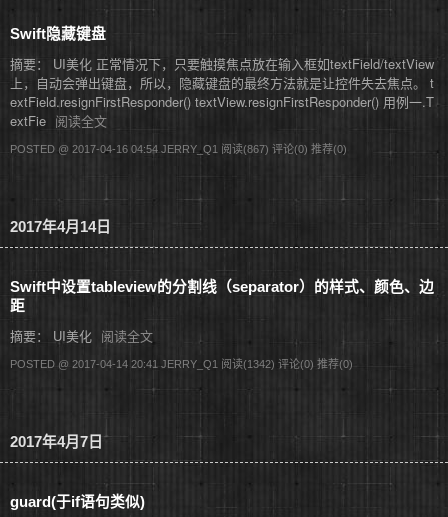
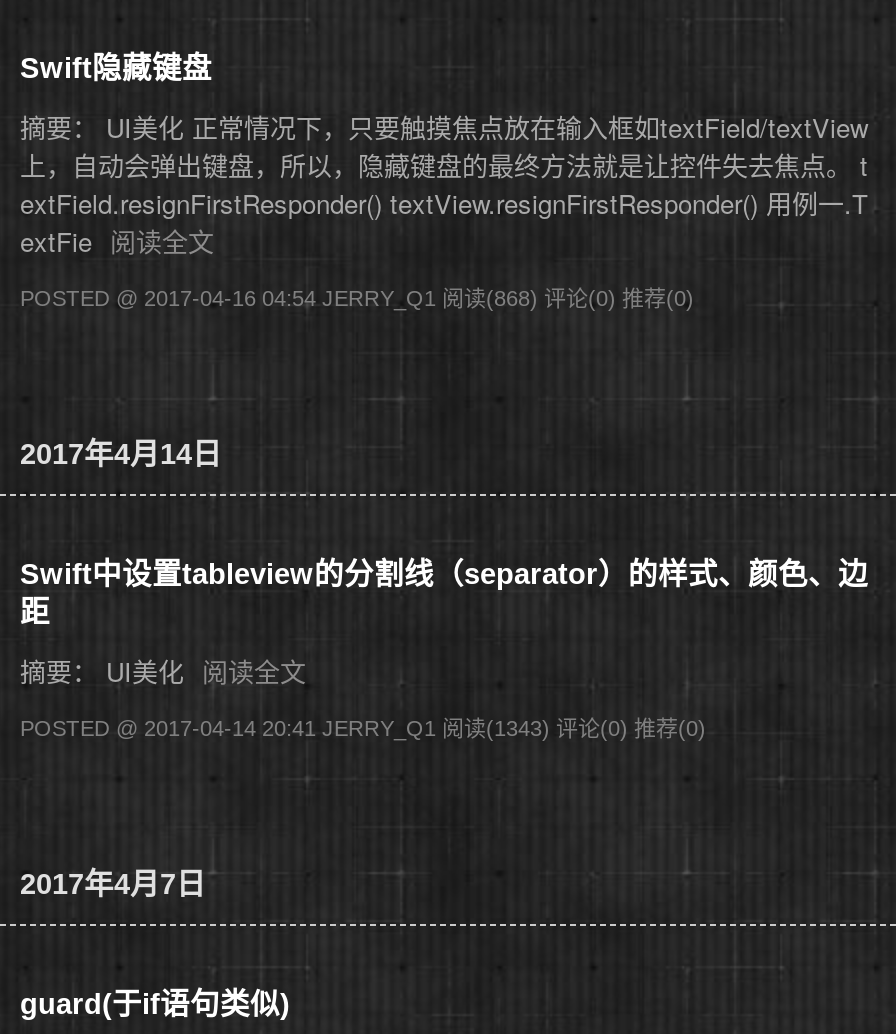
[10,143,347,155] POSTED @ 2017-04-16 04:54 JERRY_Q1阅读(867) 评论(0) 推荐(0) -> [20,286,694,310] POSTED @ 2017-04-16 04:54 JERRY_Q1阅读(868) 评论(0) 推荐(0)
[10,358,353,370] POSTED @ 2017-04-14 20:41 JERRY_Q1阅读(1342) 评论(0) 推荐(0) -> [20,716,706,740] POSTED @ 2017-04-14 20:41 JERRY_Q1阅读(1343) 评论(0) 推荐(0)

